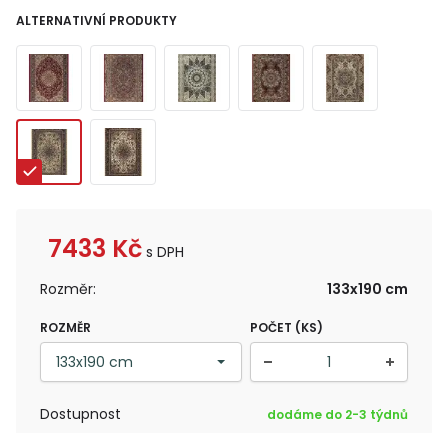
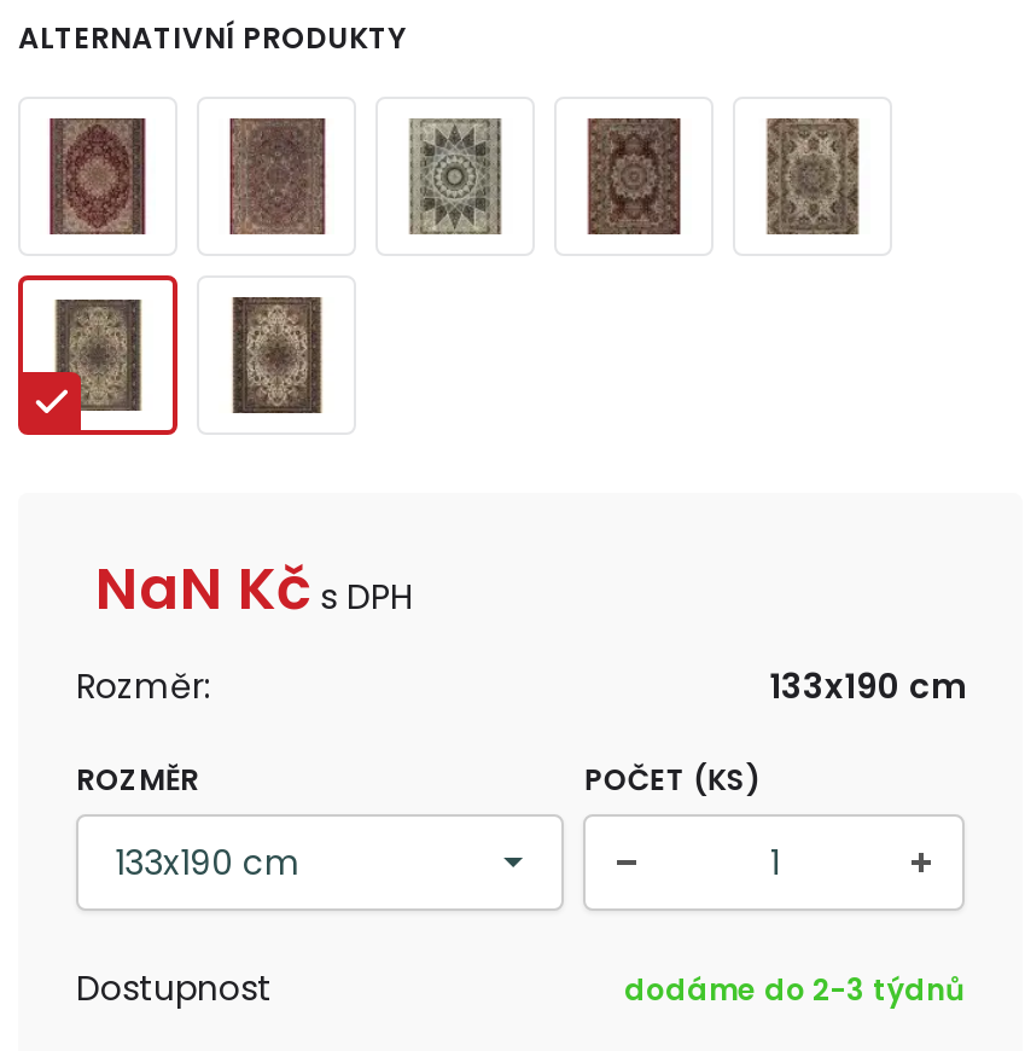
[48,232,184,265] 7433 Kč s DPH -> [95,549,412,629] NaN Kč s DPH

